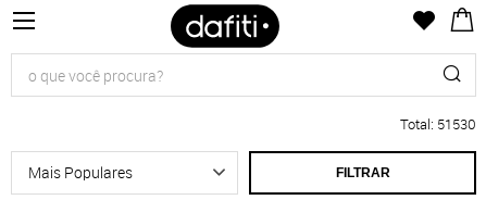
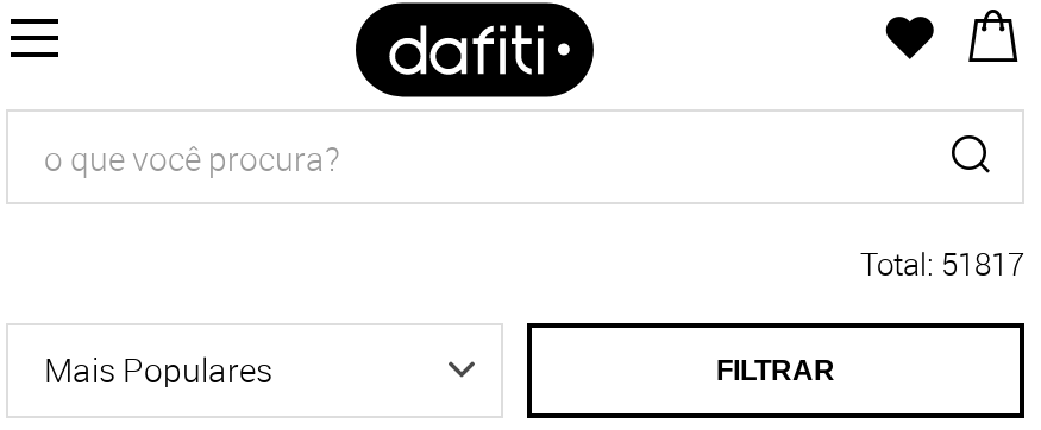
[400,114,476,134] Total: 51530 -> [860,242,1024,285] Total: 51817

